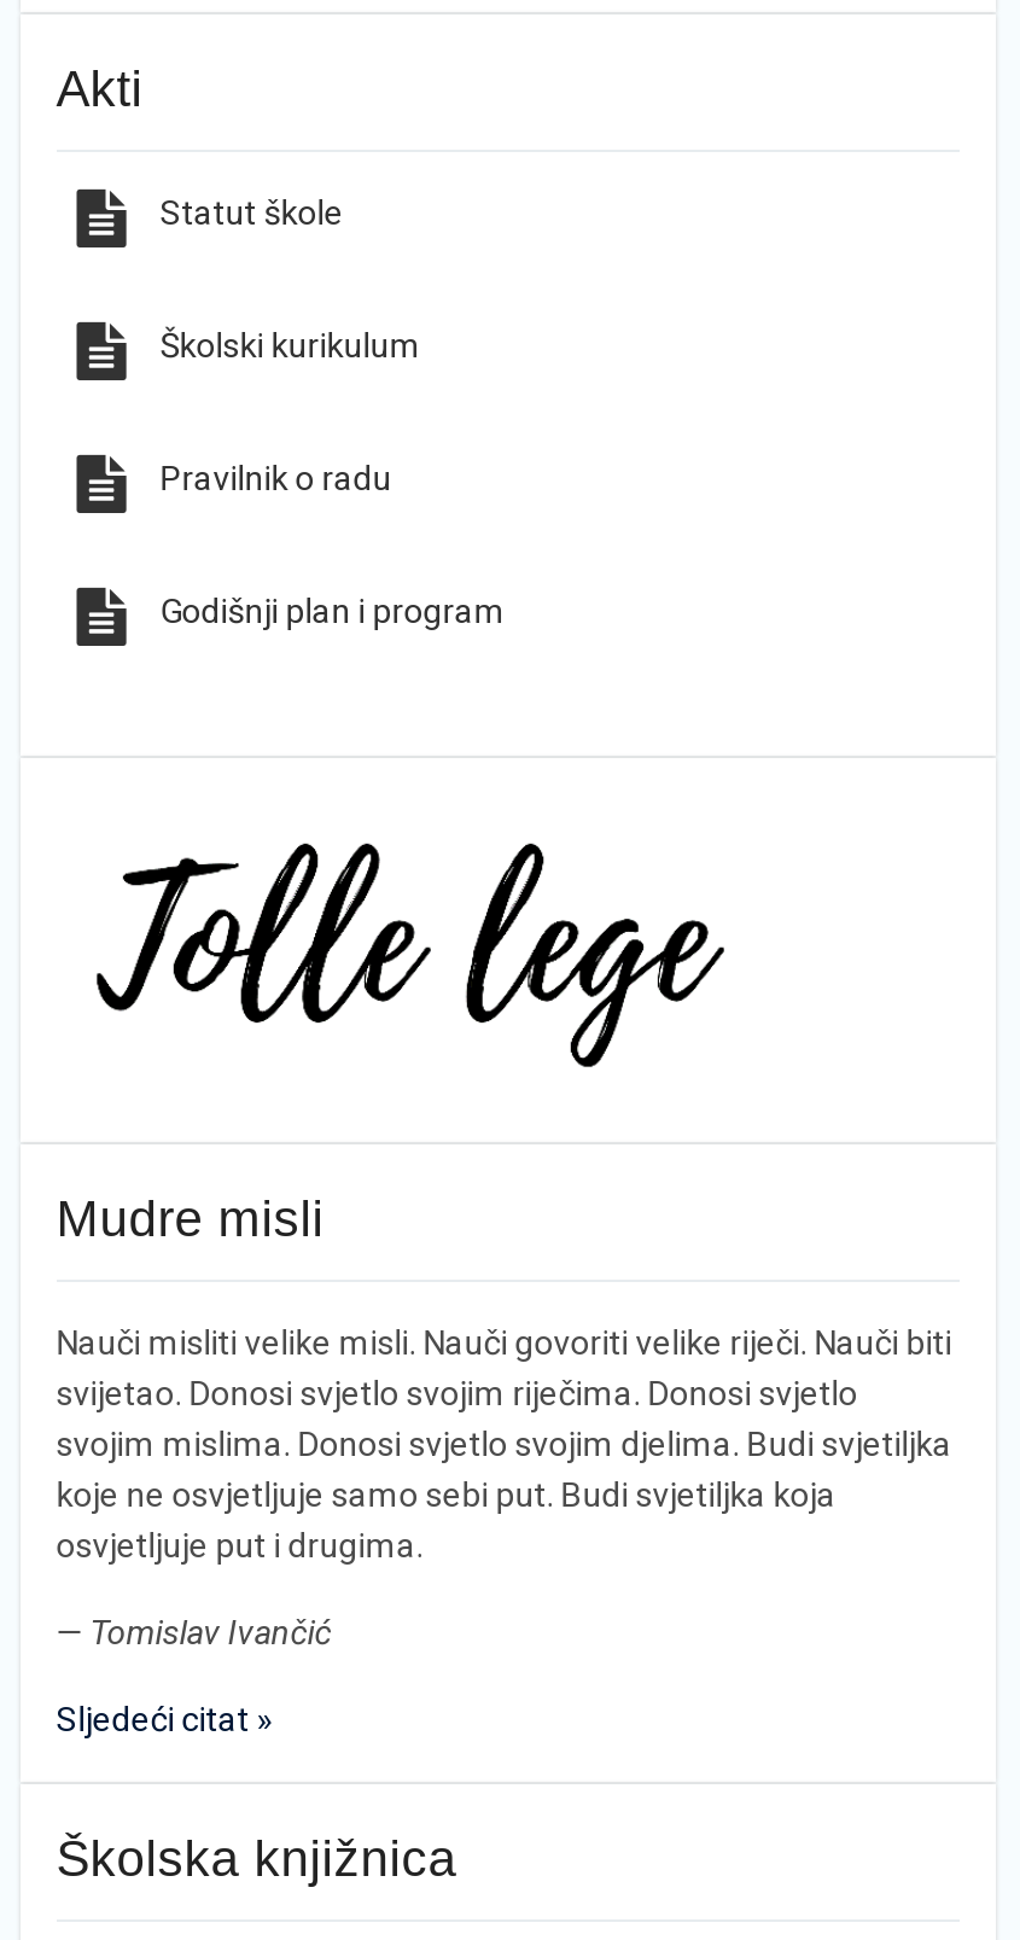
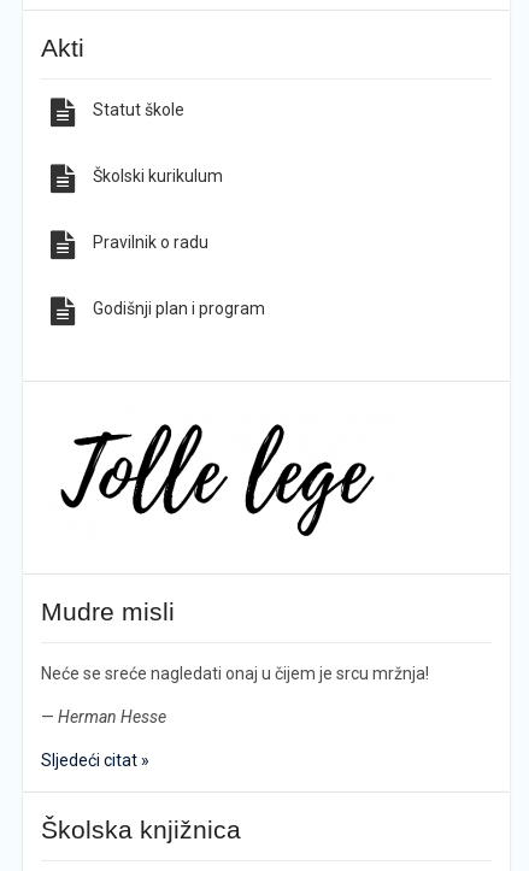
[56,1323,952,1565] Nauči misliti velike misli. Nauči govoriti velike riječi. Nauči biti | svijetao. Donosi svjetlo svojim riječima. Donosi svjetlo | svojim mislima. Donosi svjetlo svojim djelima. Budi svjetiljka | koje ne osvjetljuje samo sebi put. Budi svjetiljka koja | osvjetljuje put i drugima. -> [41,664,429,684] Neće se sreće nagledati onaj u čijem je srcu mržnja!
[56,1613,331,1652] — Tomislav Ivančić -> [41,708,166,727] — Herman Hesse

